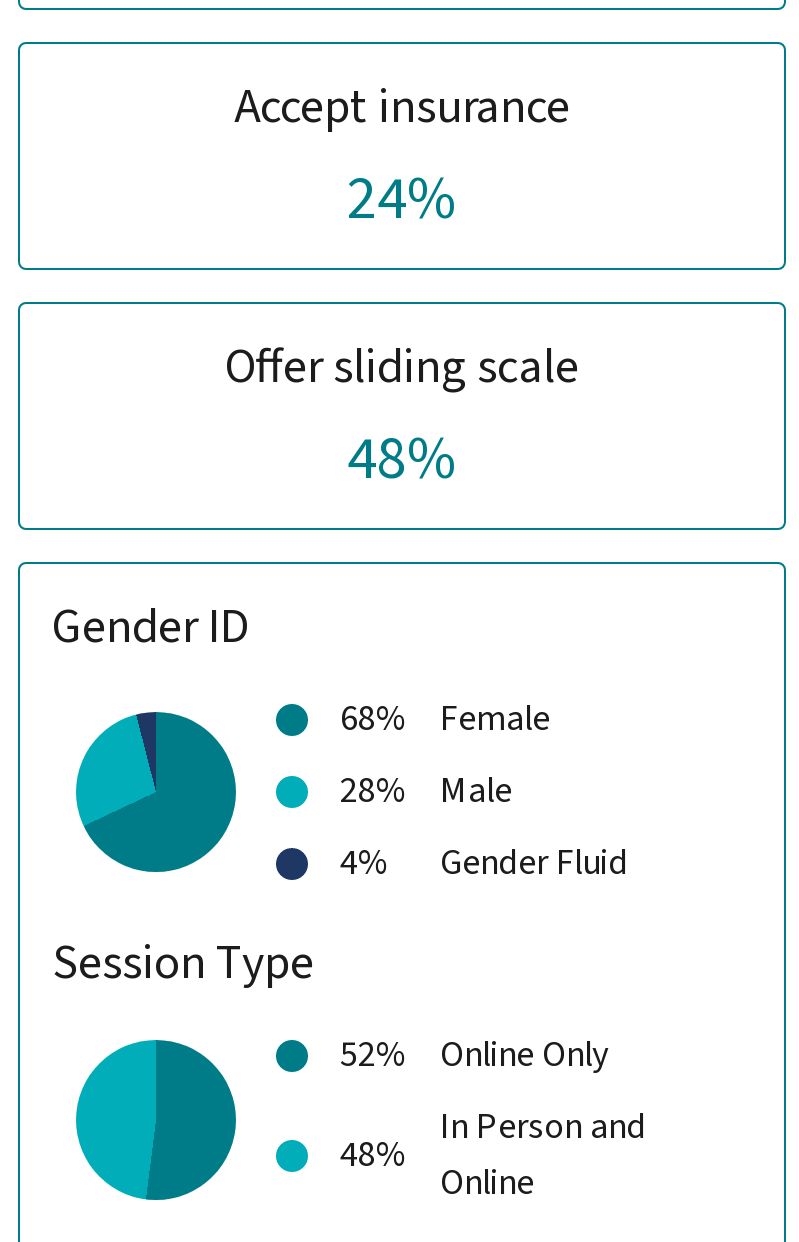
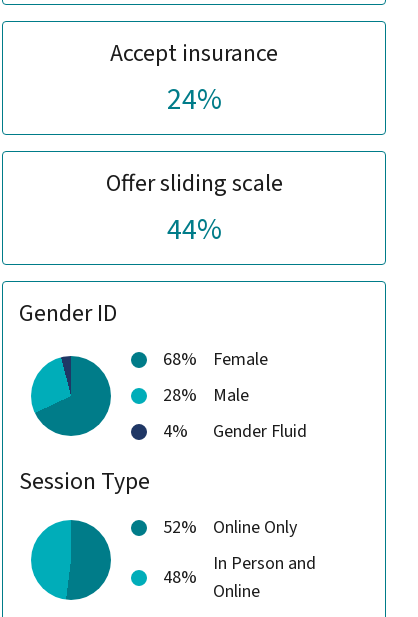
[347,416,457,502] 48% -> [166,208,221,251] 44%

